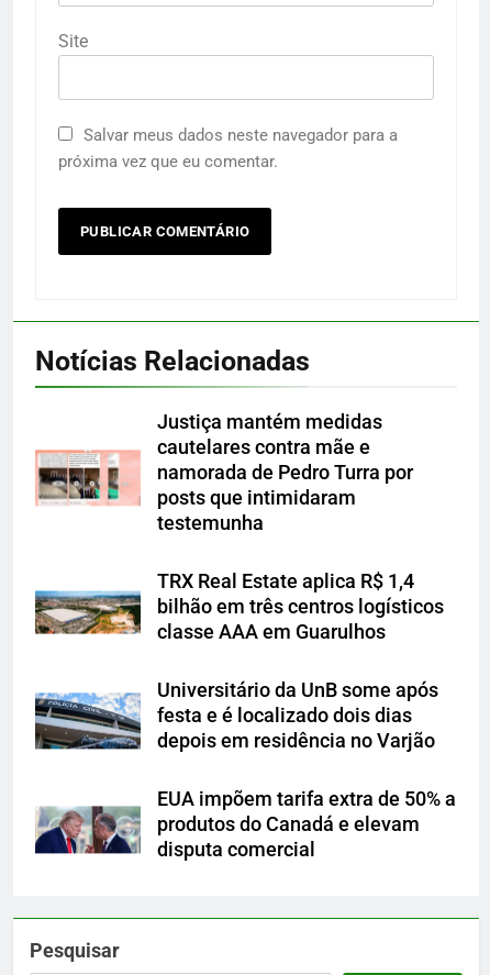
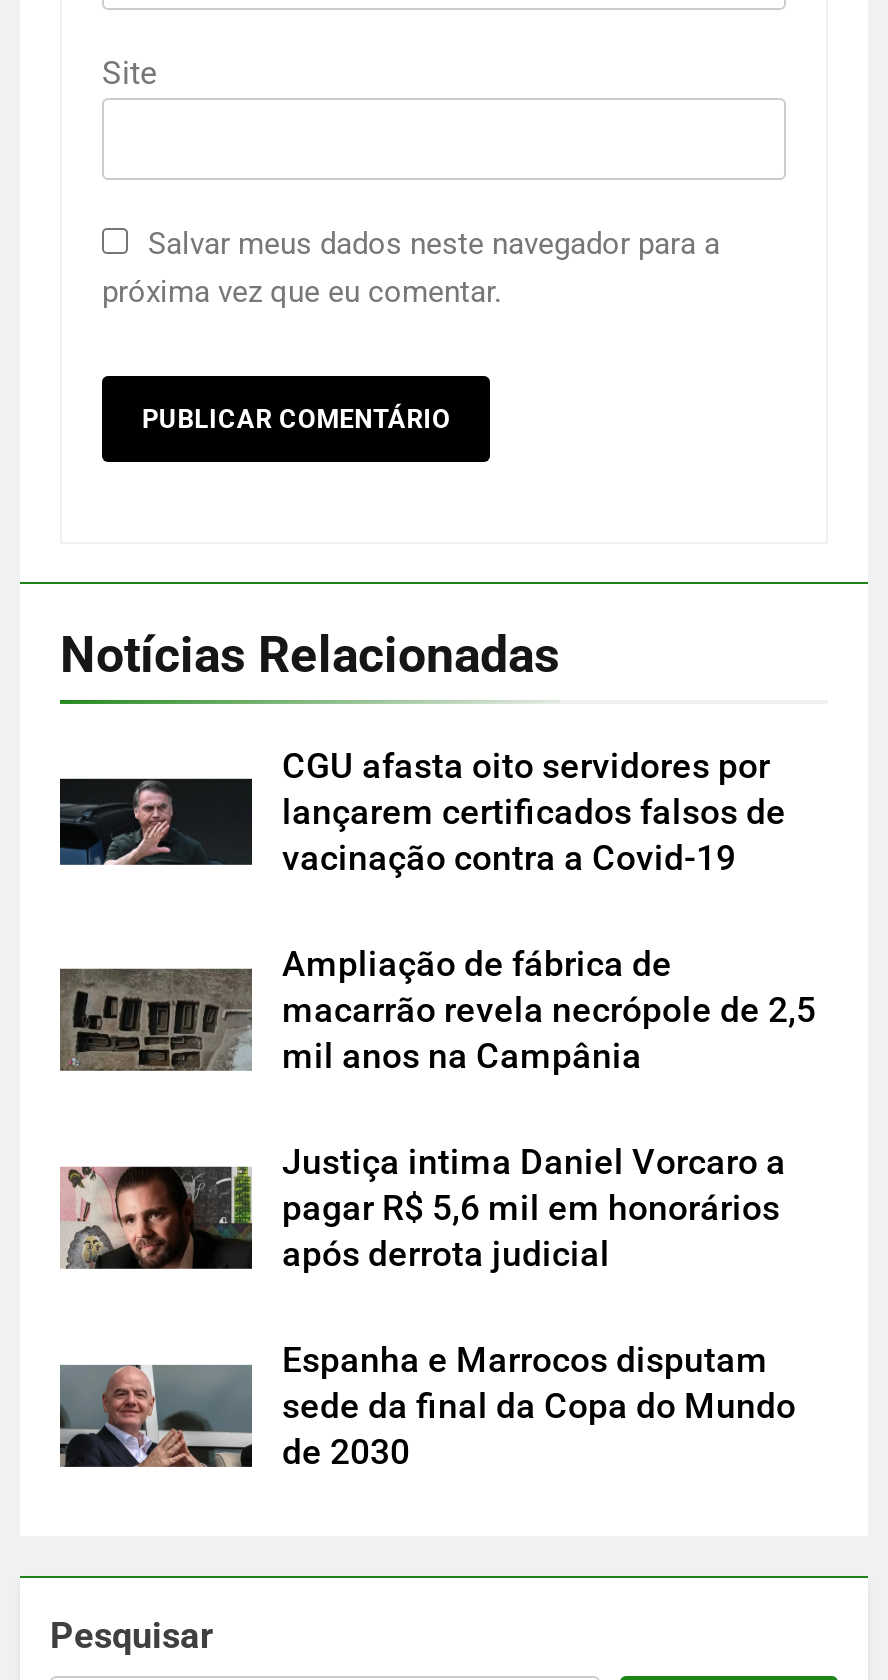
[35,411,413,534] [image] | Justiça mantém medidas | cautelares contra mãe e | namorada de Pedro Turra por | posts que intimidaram | testemunha -> [58,745,786,877] [image] | CGU afasta oito servidores por | lançarem certificados falsos de | vacinação contra a Covid-19
[34,570,444,642] [image] | TRX Real Estate aplica R$ 1,4 | bilhão em três centros logísticos | classe AAA em Guarulhos -> [58,943,816,1075] [image] | Ampliação de fábrica de | macarrão revela necrópole de 2,5 | mil anos na Campânia
[34,679,438,751] [image] | Universitário da UnB some após | festa e é localizado dois dias | depois em residência no Varjão -> [60,1141,786,1273] [image] | Justiça intima Daniel Vorcaro a | pagar R$ 5,6 mil em honorários | após derrota judicial
[35,788,456,860] [image] | EUA impõem tarifa extra de 50% a | produtos do Canadá e elevam | disputa comercial -> [58,1339,796,1471] [image] | Espanha e Marrocos disputam | sede da final da Copa do Mundo | de 2030

